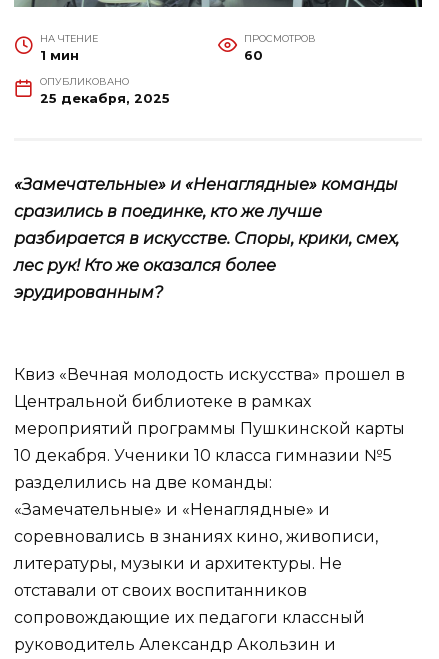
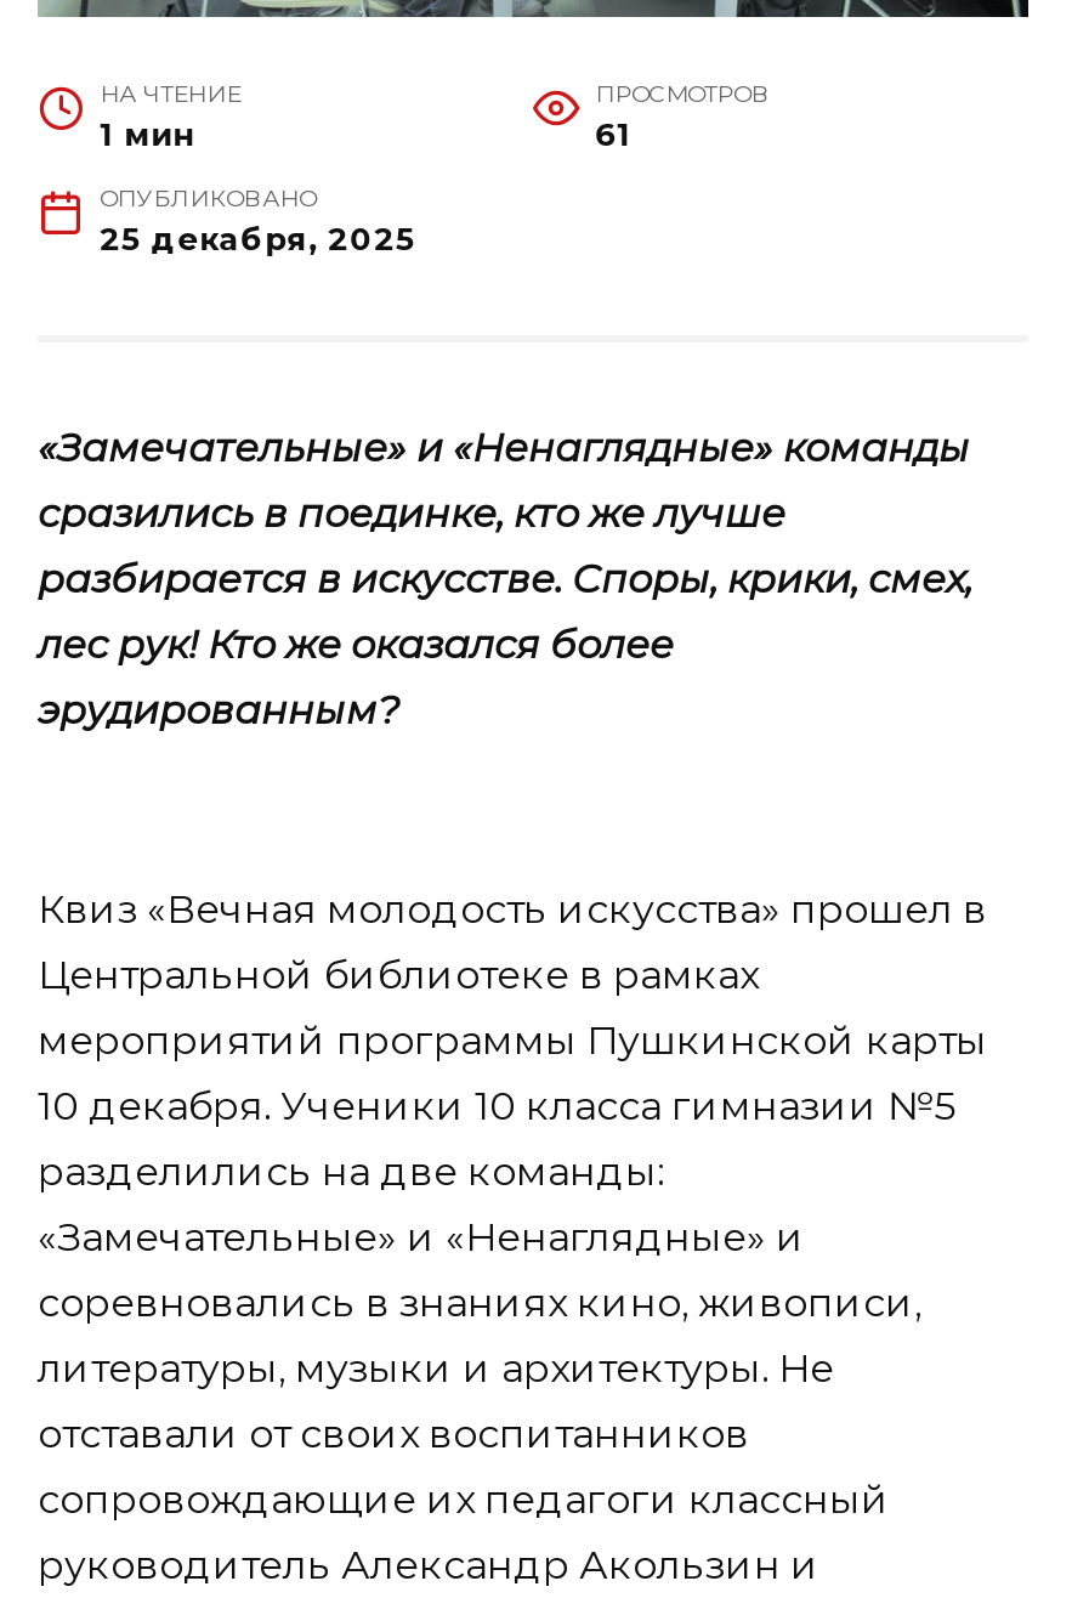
[244,48,263,63] 60 -> [595,117,632,153] 61

